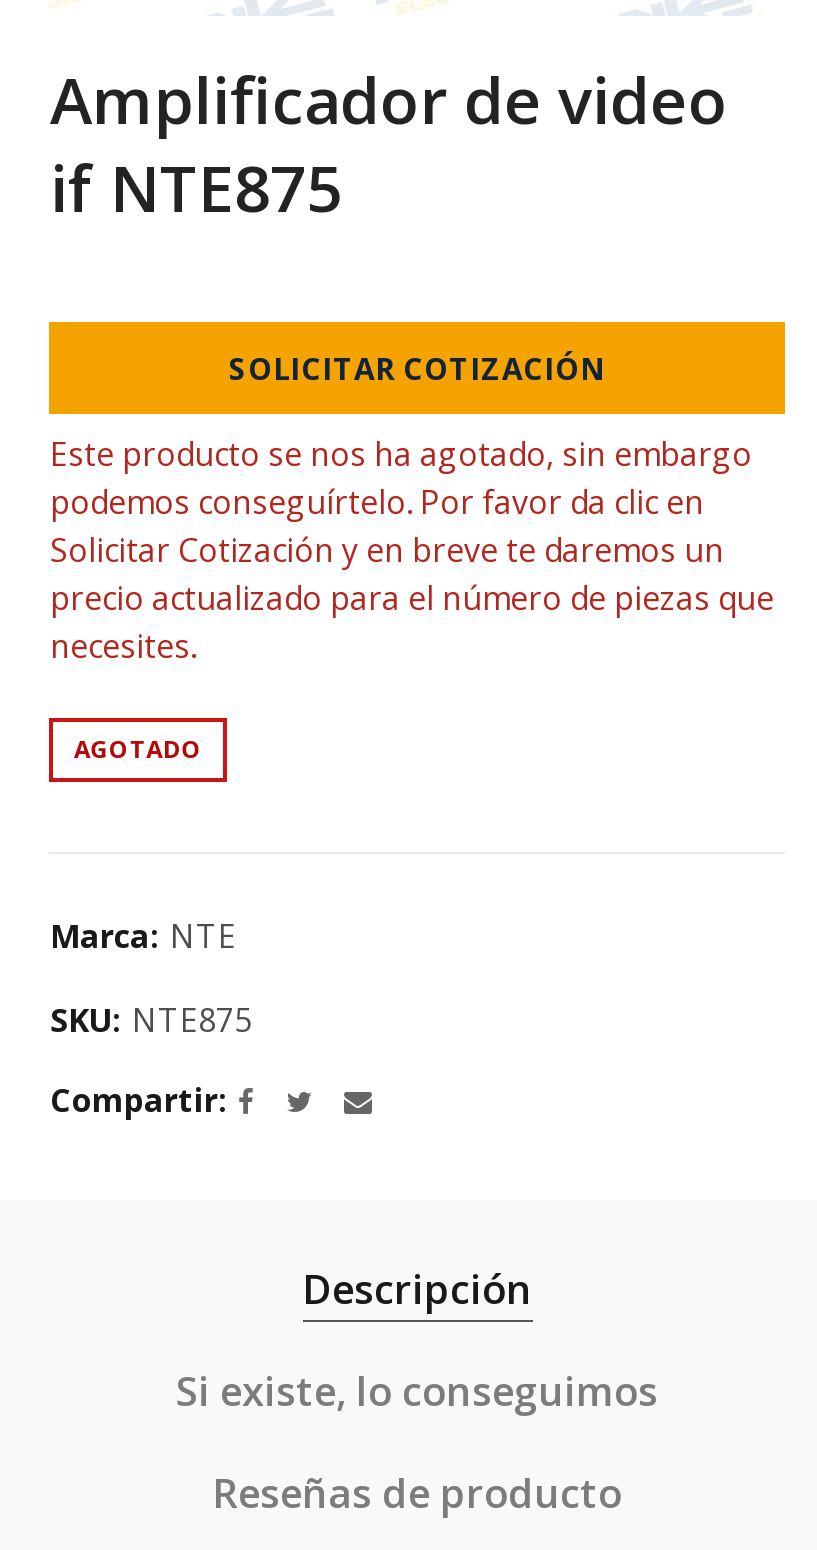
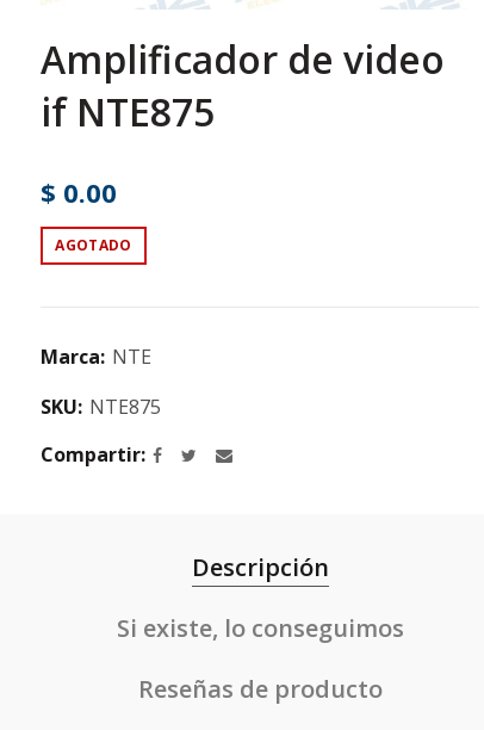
[50,348,774,668] SOLICITAR COTIZACIÓN | Este producto se nos ha agotado, sin embargo | podemos conseguírtelo. Por favor da clic en | Solicitar Cotización y en breve te daremos un | precio actualizado para el número de piezas que | necesites. -> [41,174,117,210] $ 0.00

